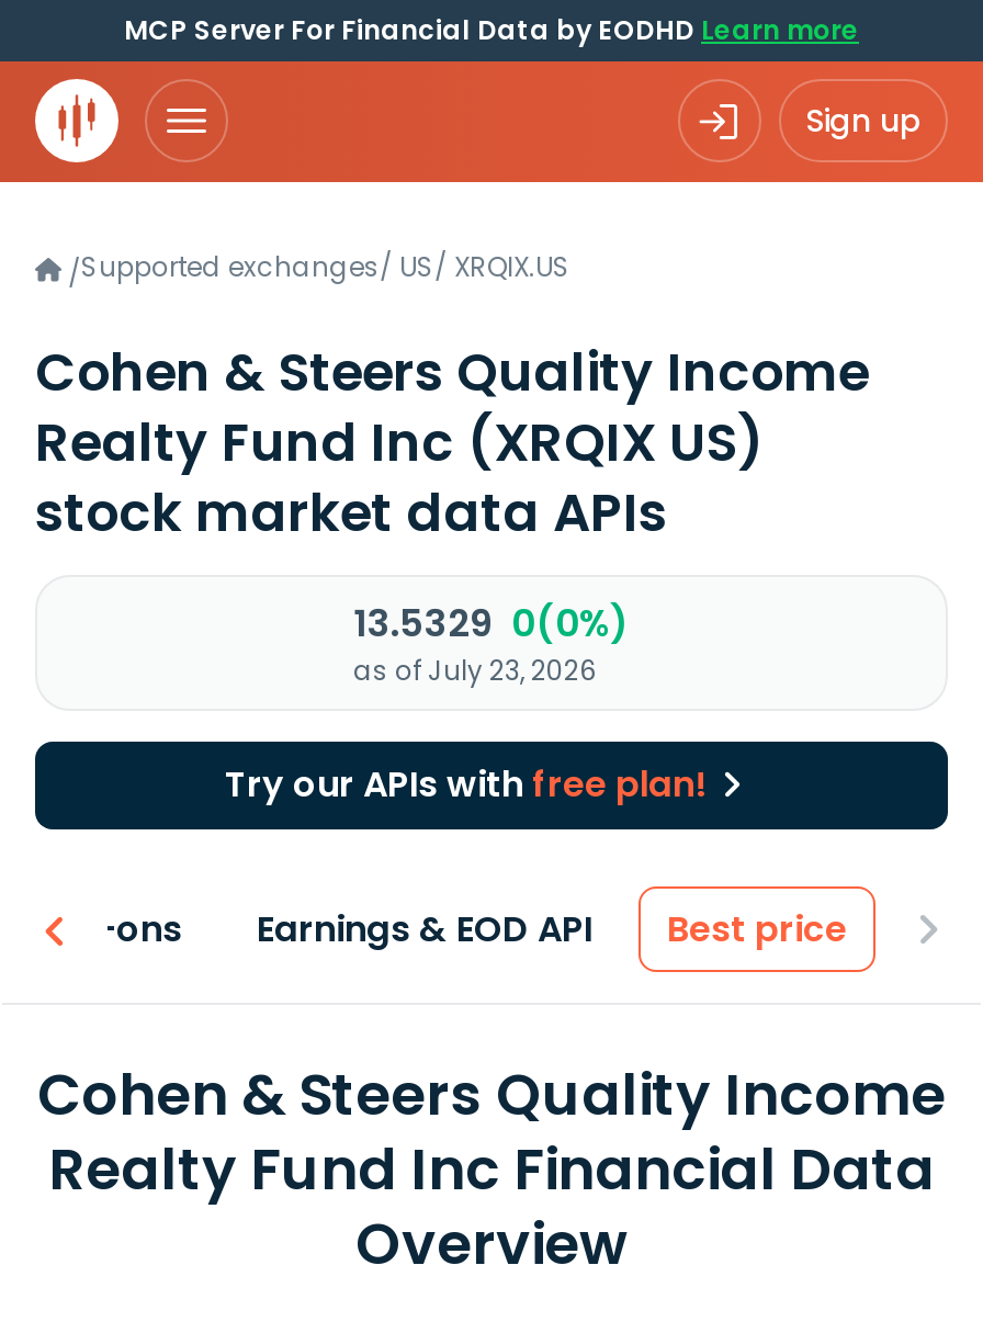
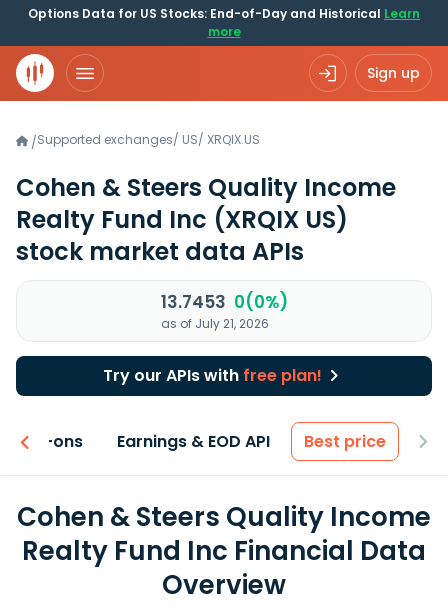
[124,11,859,48] MCP Server For Financial Data by EODHD Learn more -> [28,5,420,40] Options Data for US Stocks: End-of-Day and Historical Learn | more
[353,597,630,649] 13.5329 0(0%) -> [160,290,287,314] 13.7453 0(0%)
[353,652,597,689] as of July 23, 2026 -> [160,315,268,332] as of July 21, 2026

